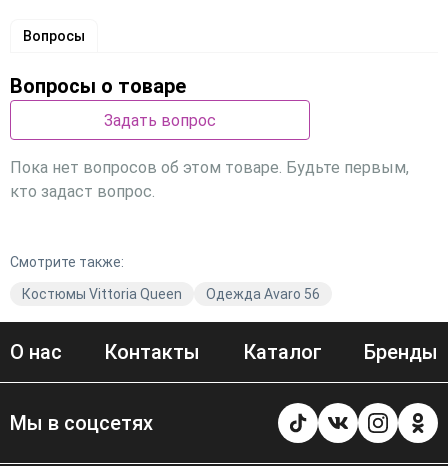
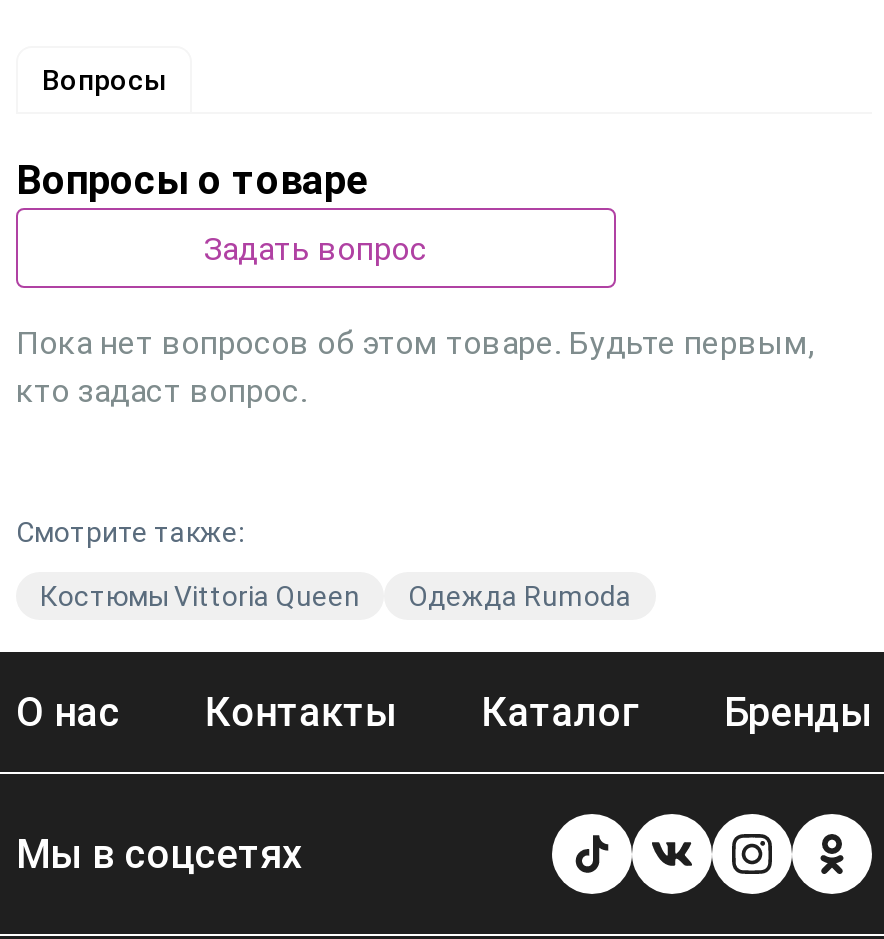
[206,286,320,302] Одежда Avaro 56 -> [408,580,632,612] Одежда Rumoda

